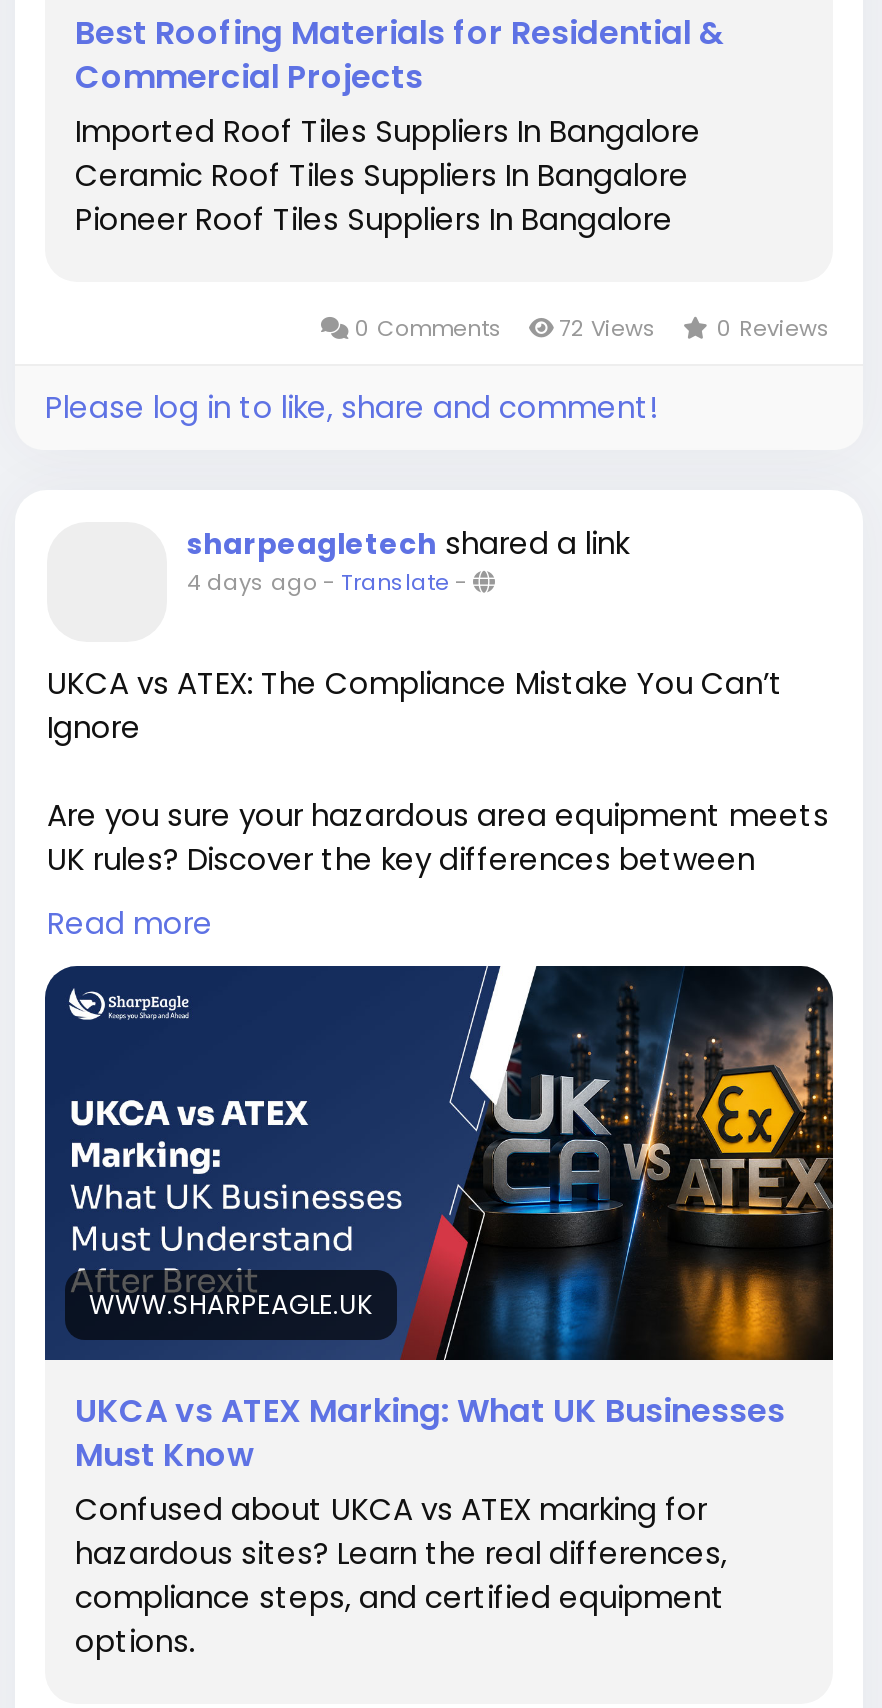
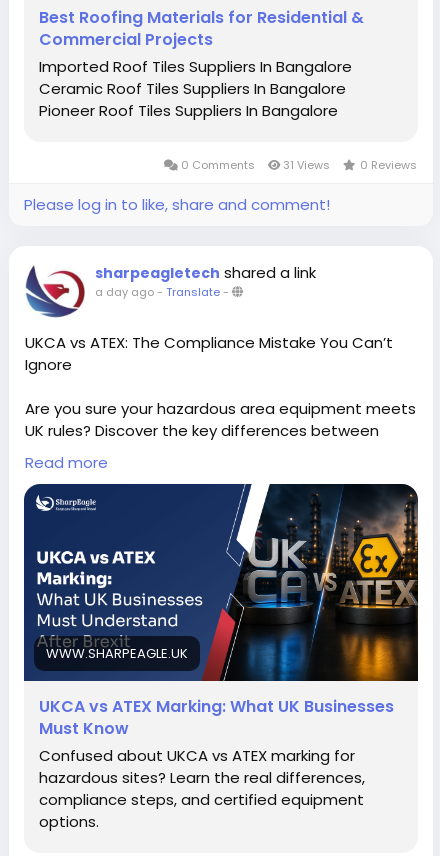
[349,312,831,344] 0 Comments 72 Views 0 Reviews -> [178,157,417,173] 0 Comments 31 Views 0 Reviews
none -> [25,266,81,318] [image]
[187,566,473,598] 4 days ago - Translate - -> [95,284,232,300] a day ago - Translate -

